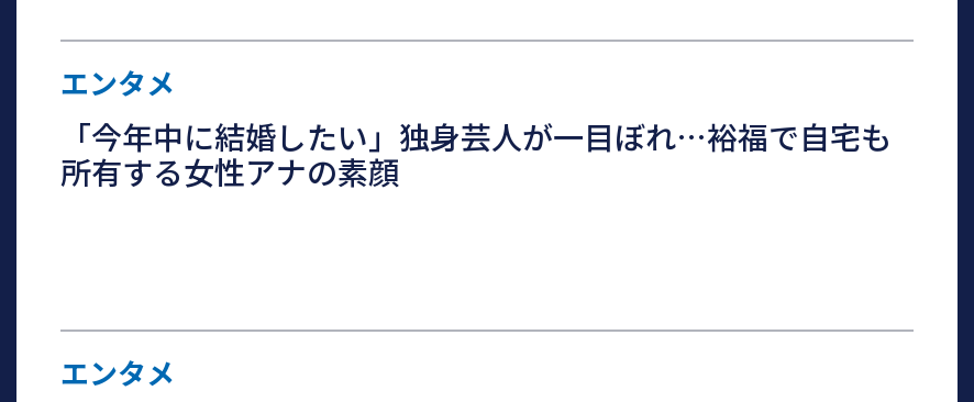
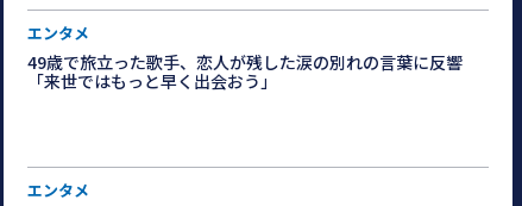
[60,115,892,194] 「今年中に結婚したい」独身芸人が一目ぼれ…裕福で自宅も | 所有する女性アナの素顔 -> [27,50,463,93] 49歳で旅立った歌手、恋人が残した涙の別れの言葉に反響 | 「来世ではもっと早く出会おう」

